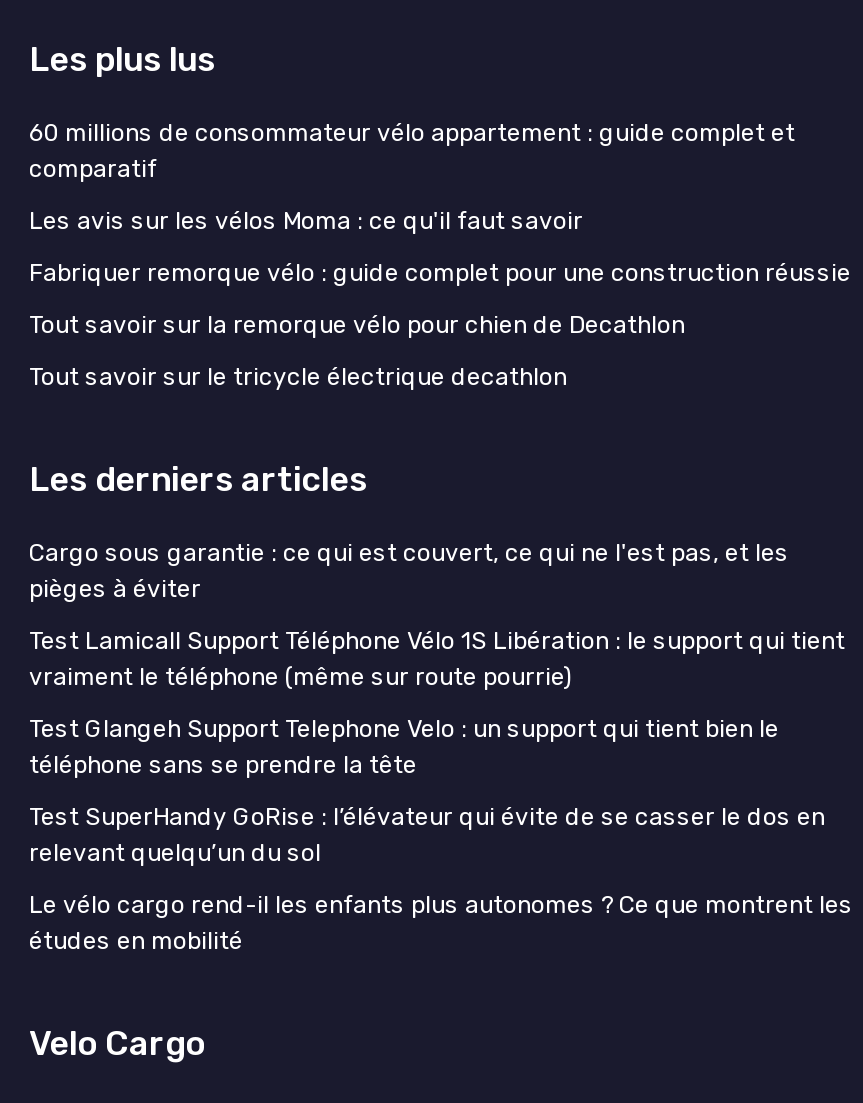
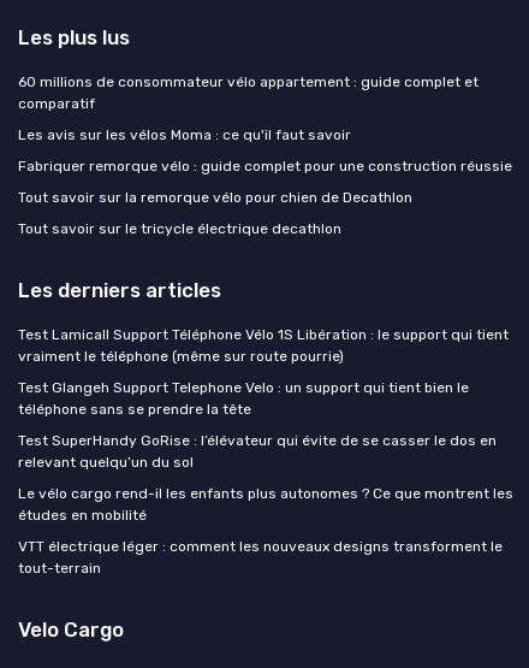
[29,538,789,602] Cargo sous garantie : ce qui est couvert, ce qui ne l'est pas, et les | pièges à éviter -> none
moved [29,626,853,954] -> [18,326,513,523]: Test Lamicall Support Téléphone Vélo 1S Libération : le support qui tient | vraiment le téléphone (même sur route pourrie) | Test Glangeh Support Telephone Velo : un support qui tient bien le | téléphone sans se prendre la tête | Test SuperHandy GoRise : l’élévateur qui évite de se casser le dos en | relevant quelqu’un du sol | Le vélo cargo rend-il les enfants plus autonomes ? Ce que montrent les | études en mobilité
none -> [18,538,503,576] VTT électrique léger : comment les nouveaux designs transforment le | tout-terrain

